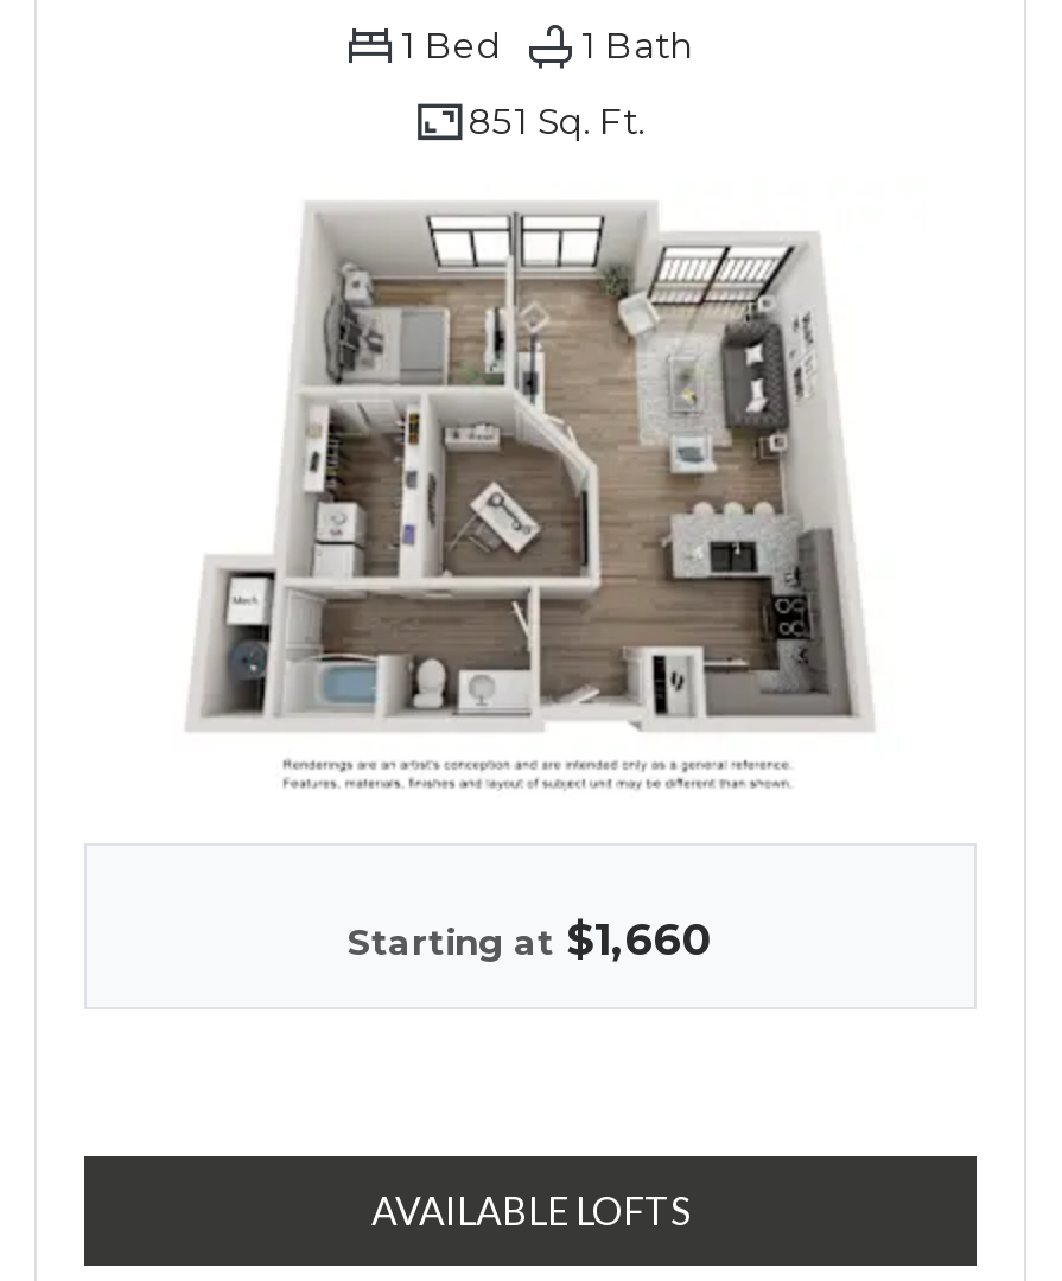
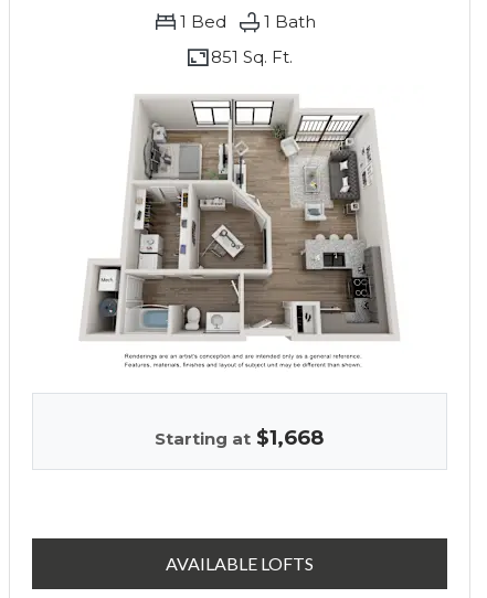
[348,912,713,967] Starting at $1,660 -> [155,425,325,450] Starting at $1,668

